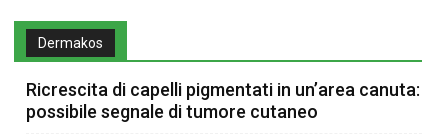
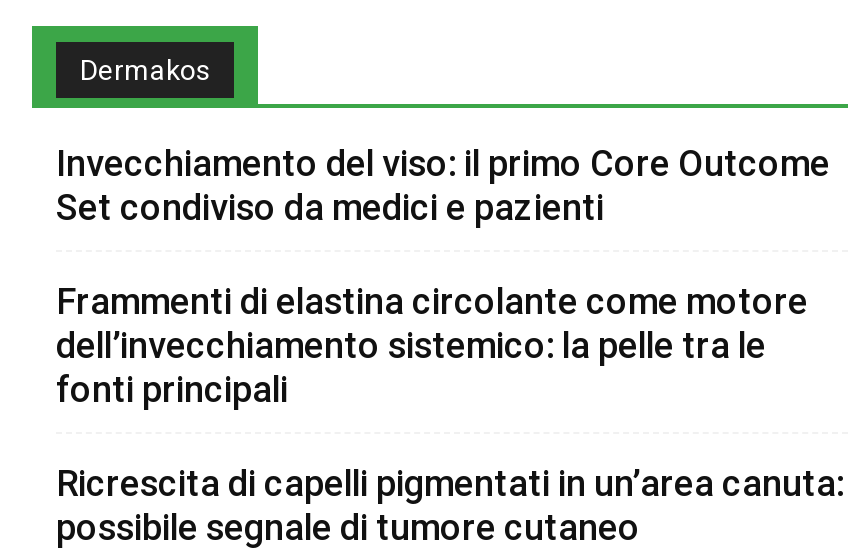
none -> [56,143,830,411] Invecchiamento del viso: il primo Core Outcome | Set condiviso da medici e pazienti | Frammenti di elastina circolante come motore | dell’invecchiamento sistemico: la pelle tra le | fonti principali

